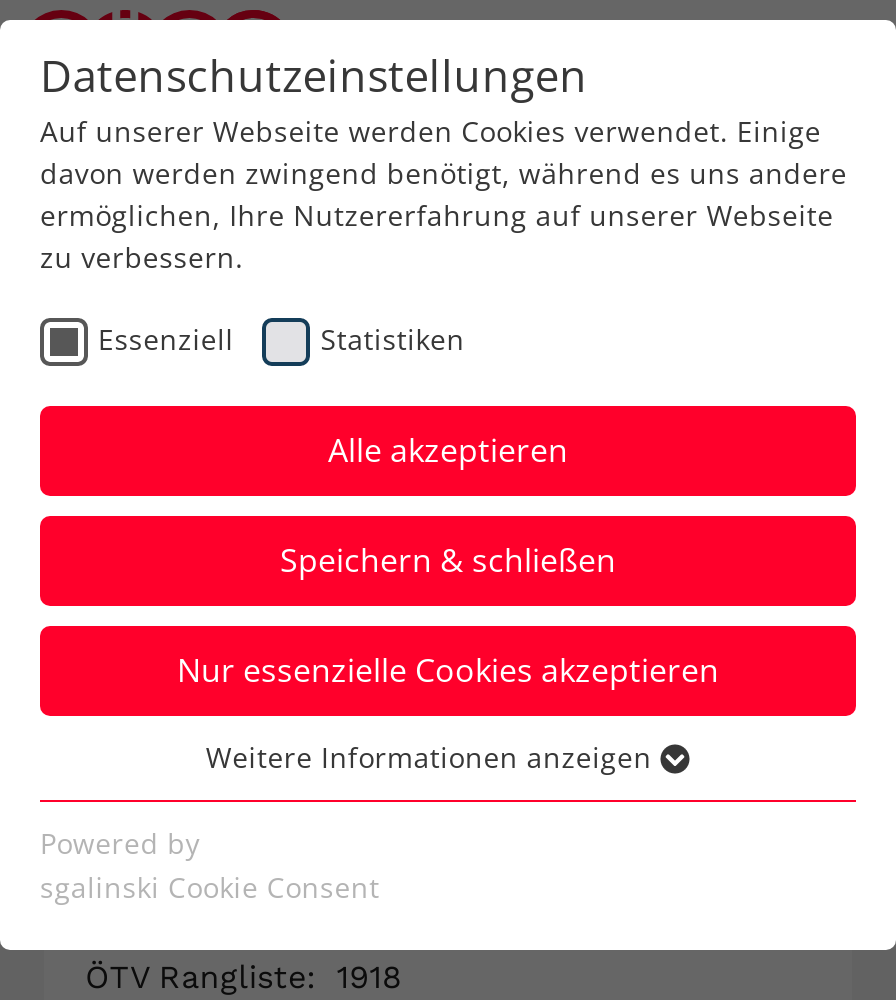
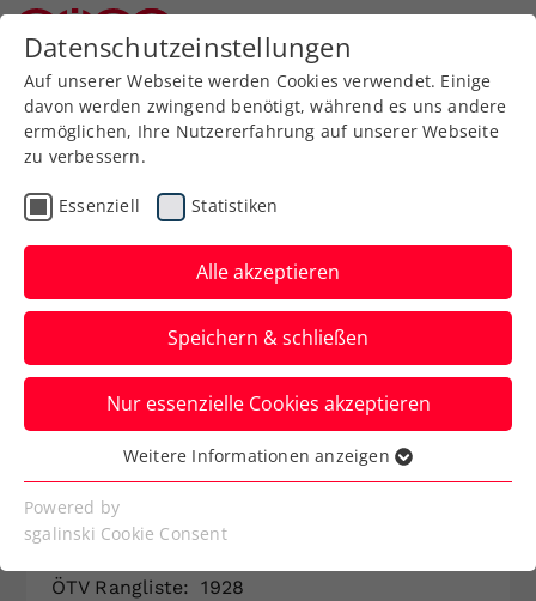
[337,958,402,996] 1918 -> [201,576,244,599] 1928

